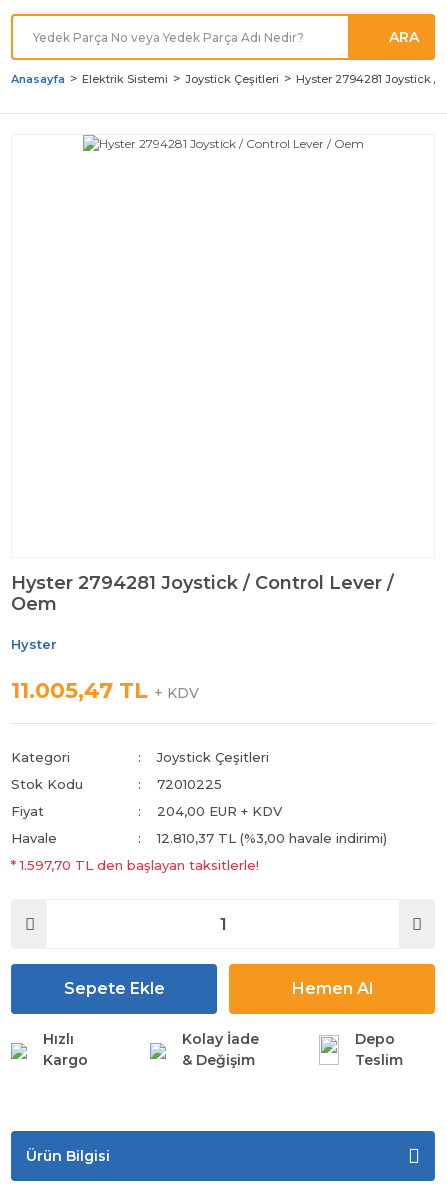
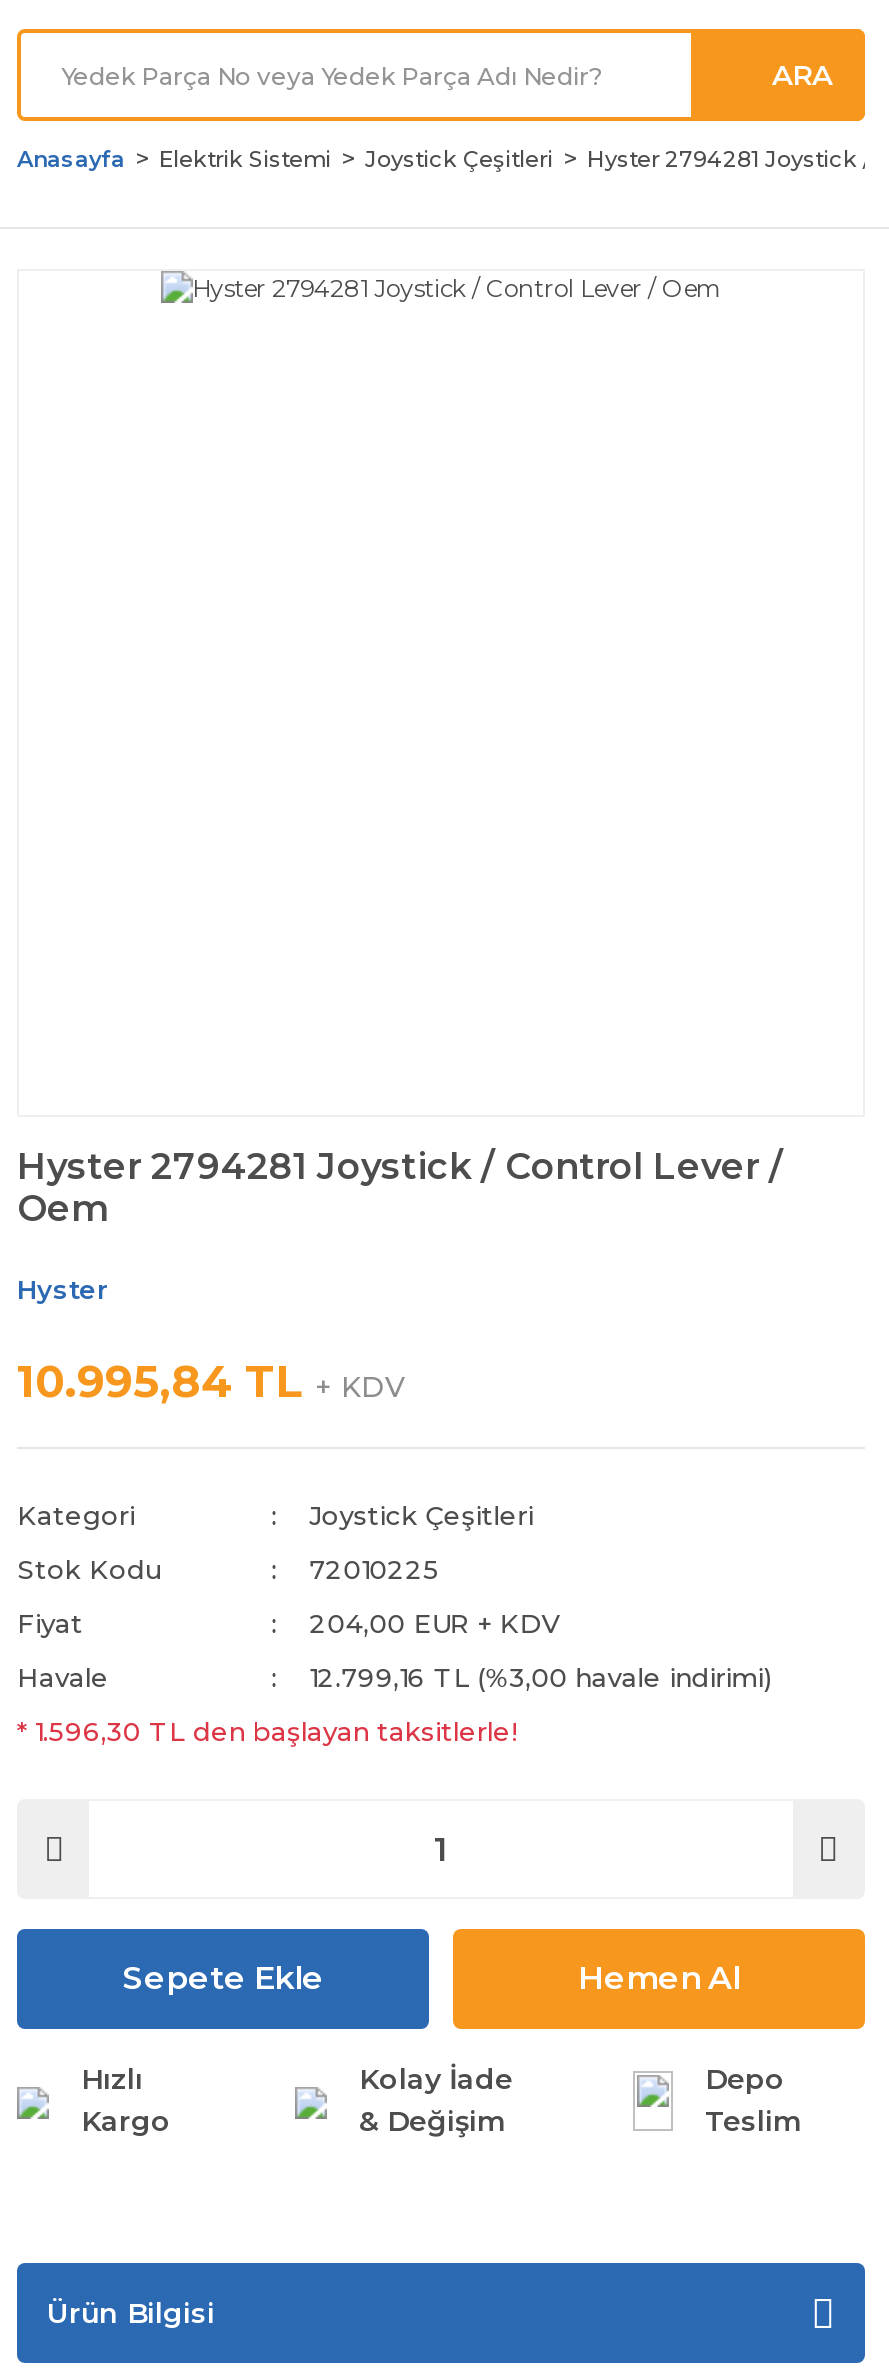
[11,677,199,704] 11.005,47 TL + KDV -> [17,1355,405,1409] 10.995,84 TL + KDV
[157,830,387,846] 12.810,37 TL (%3,00 havale indirimi) -> [309,1661,771,1693] 12.799,16 TL (%3,00 havale indirimi)
[11,857,259,873] * 1.597,70 TL den başlayan taksitlerle! -> [17,1715,517,1747] * 1.596,30 TL den başlayan taksitlerle!

